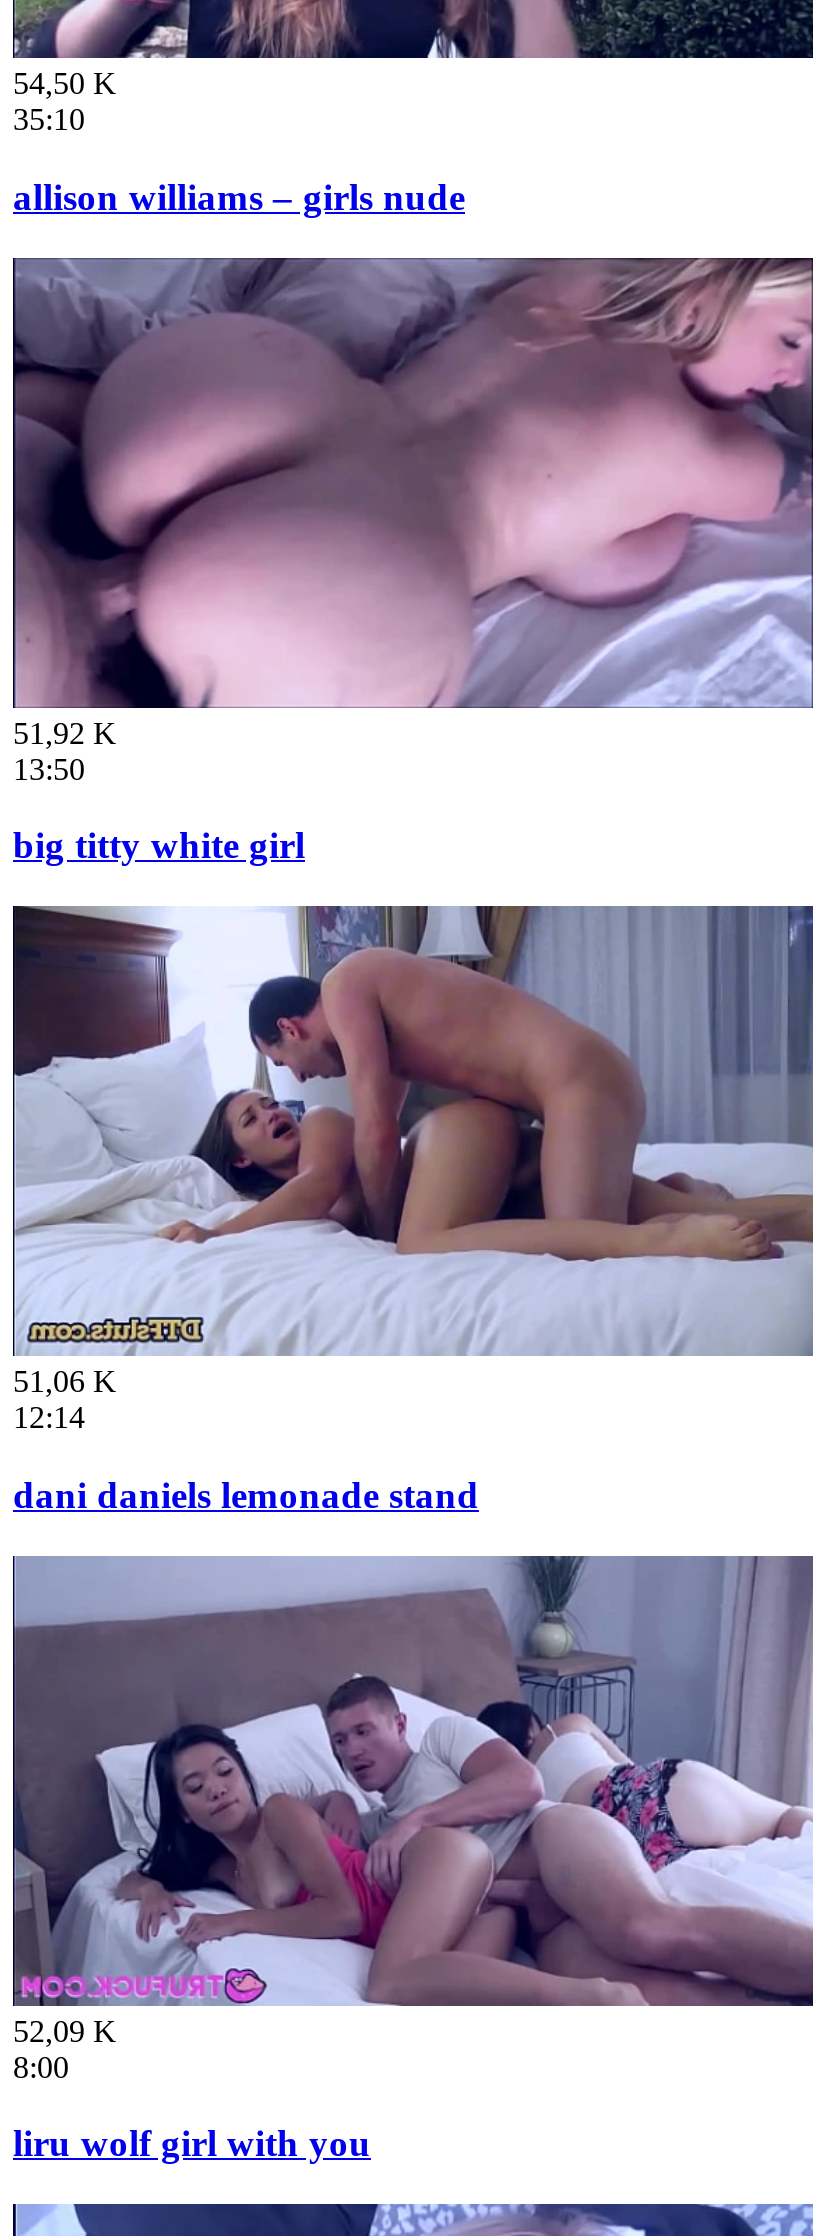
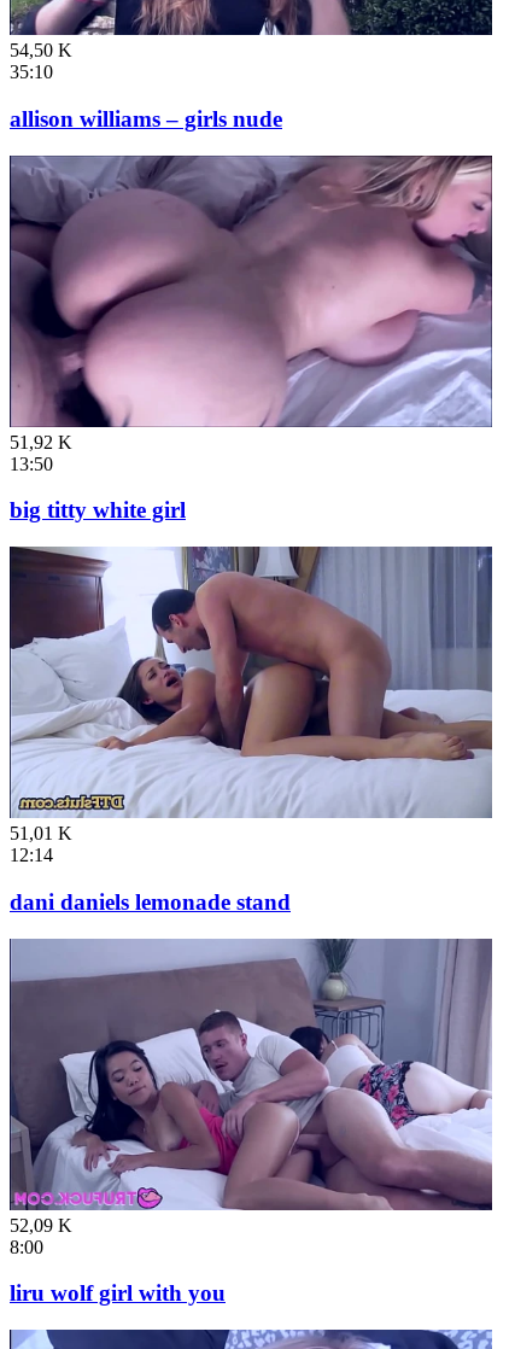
[13,1364,117,1398] 51,06 K -> [10,823,72,844] 51,01 K

